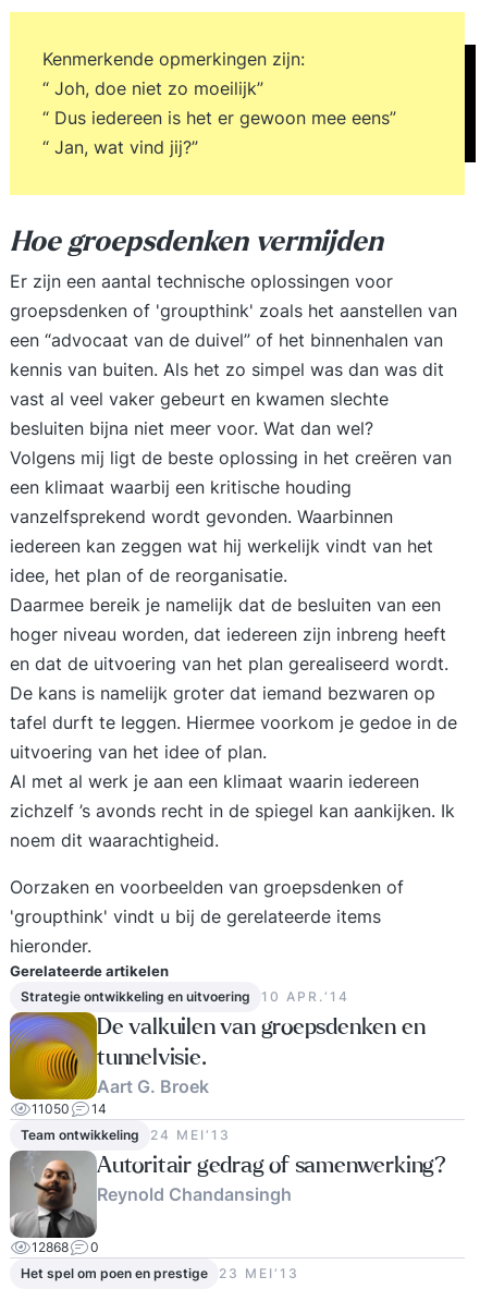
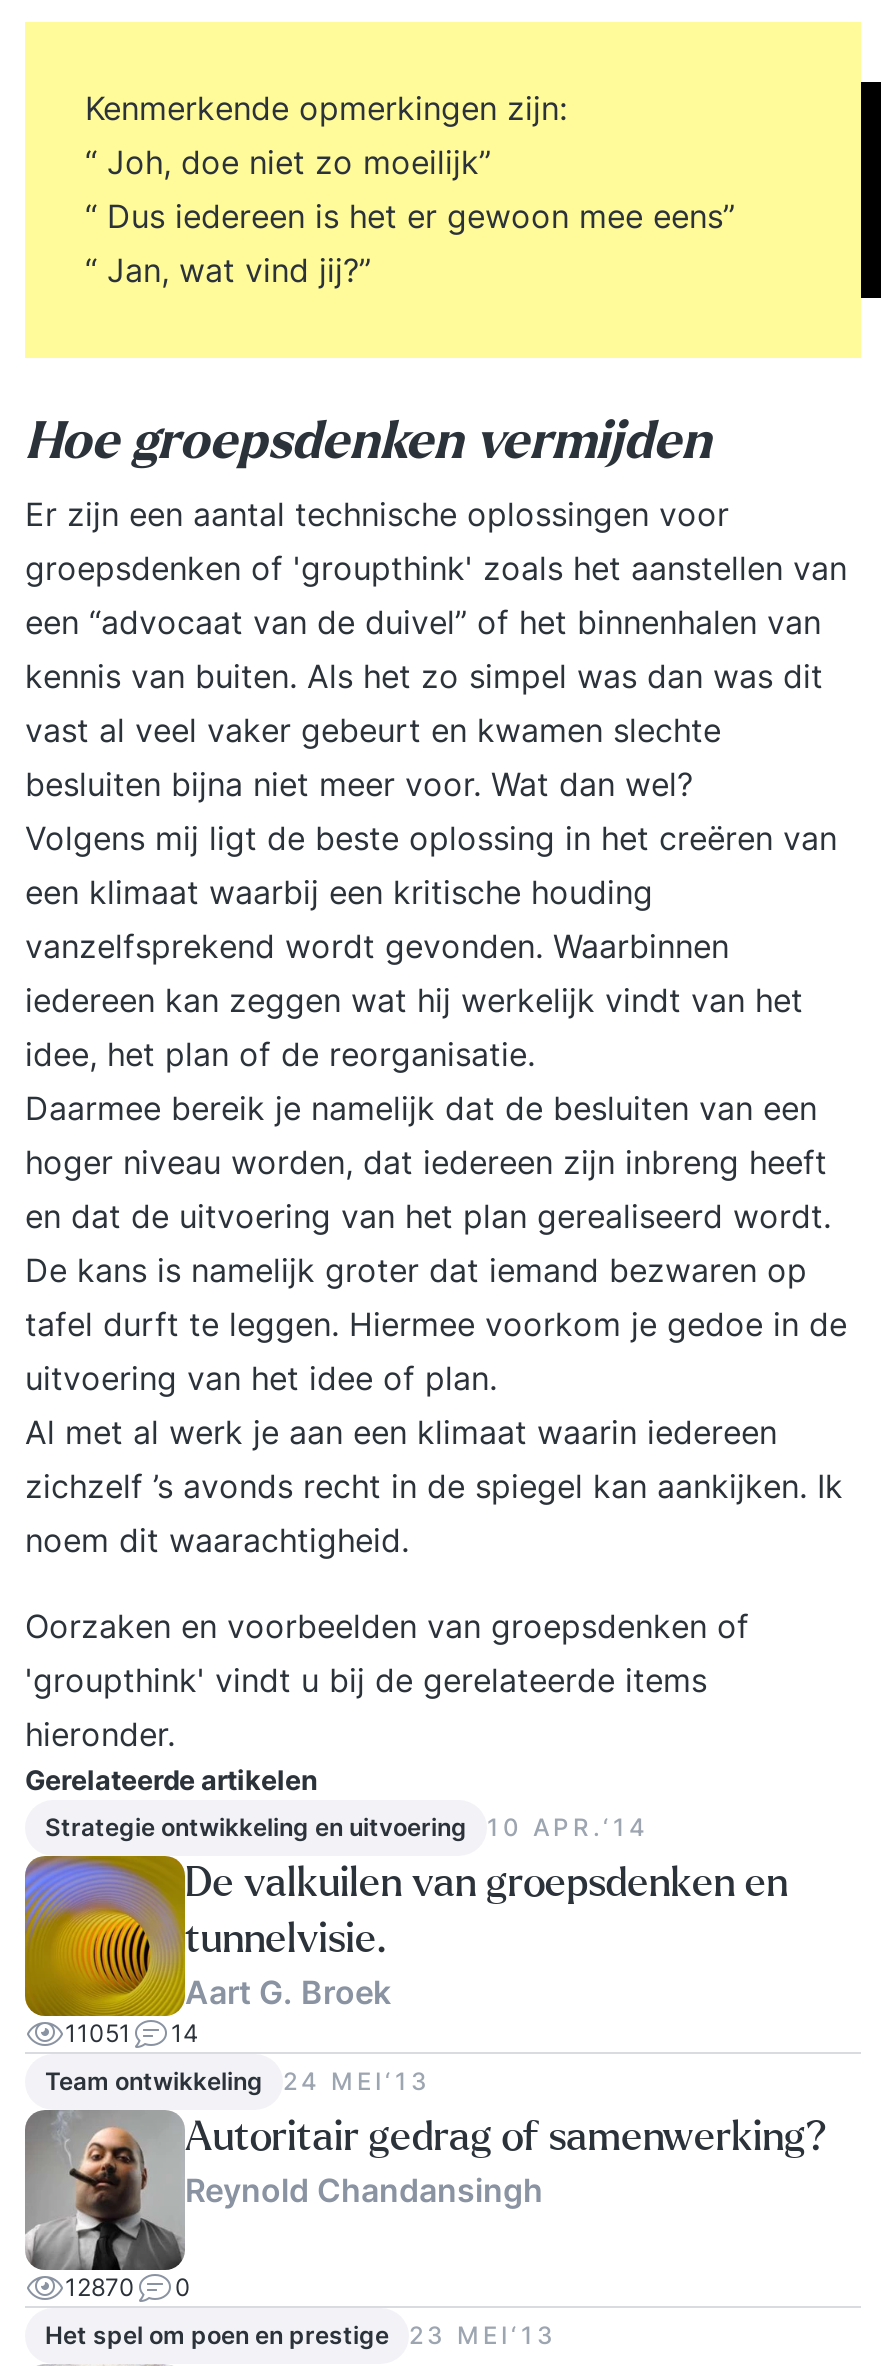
[32,1100,107,1116] 11050 14 -> [65,2019,199,2049] 11051 14
[32,1238,99,1255] 12868 0 -> [65,2273,191,2303] 12870 0

